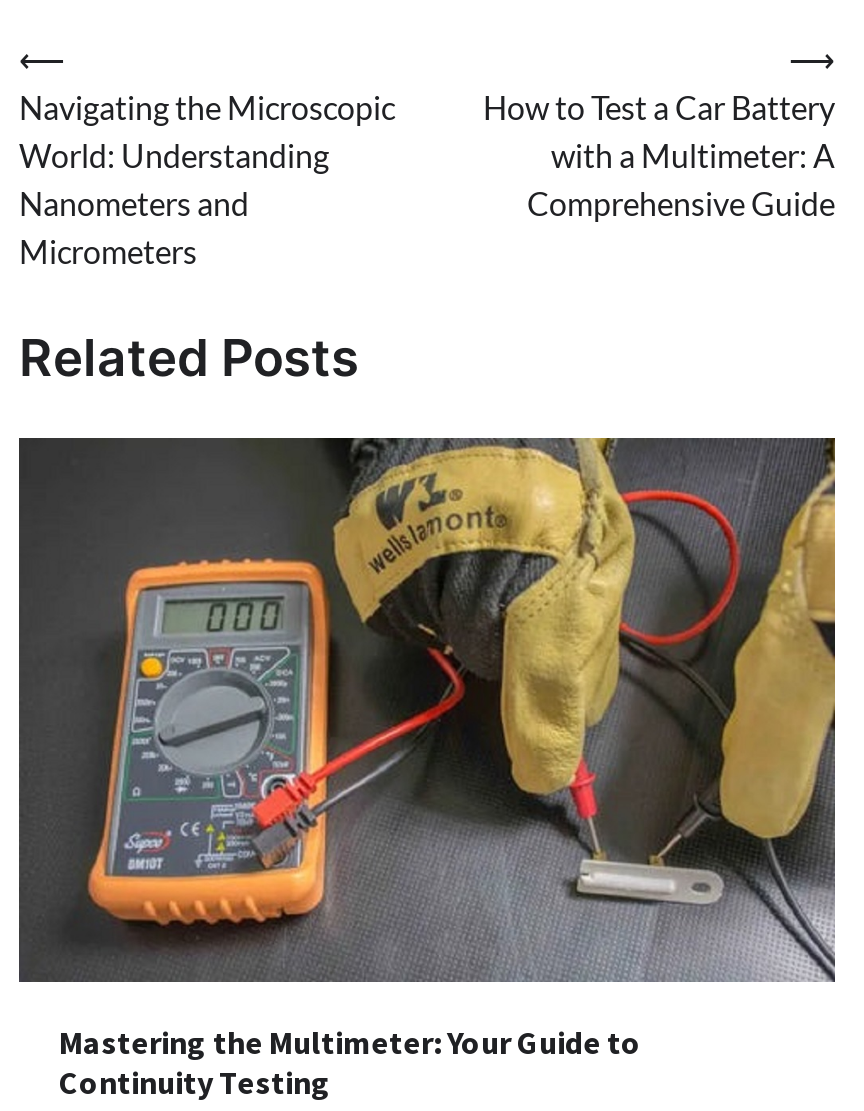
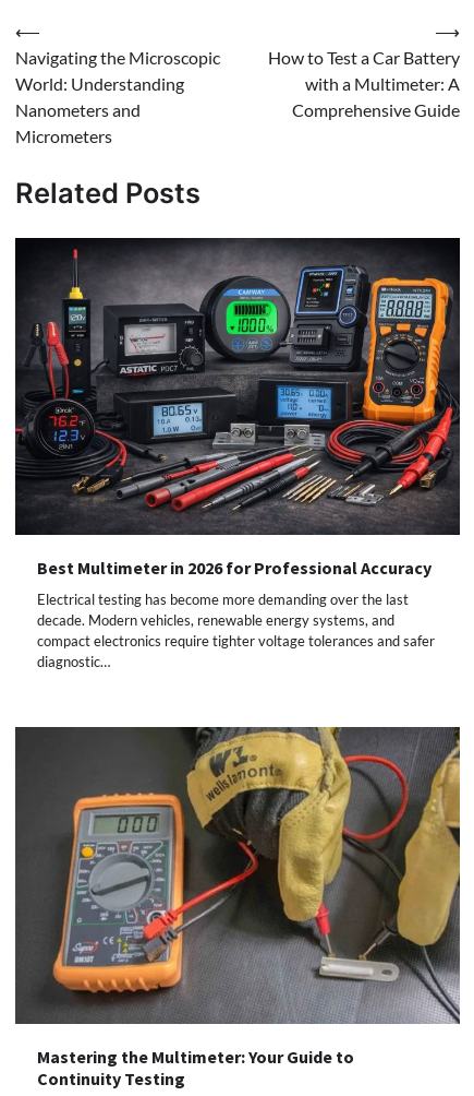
none -> [15,237,461,670] [image] | Best Multimeter in 2026 for Professional Accuracy | Electrical testing has become more demanding over the last | decade. Modern vehicles, renewable energy systems, and | compact electronics require tighter voltage tolerances and safer | diagnostic…

